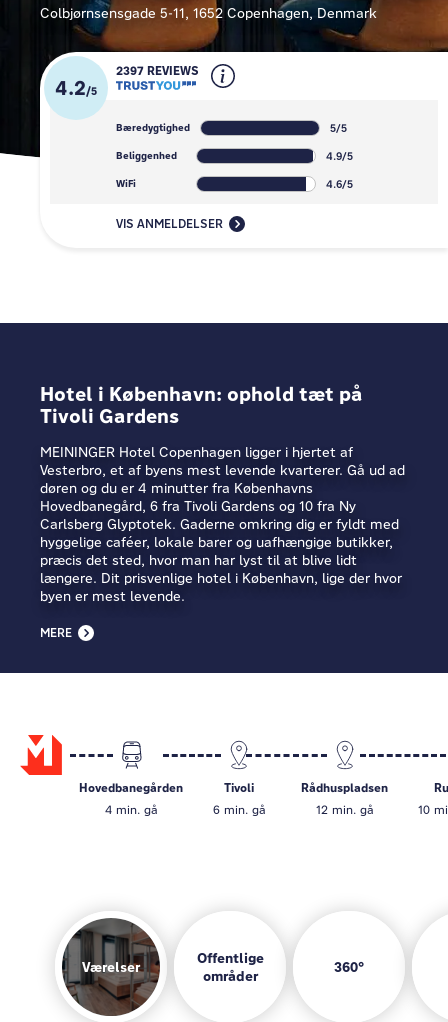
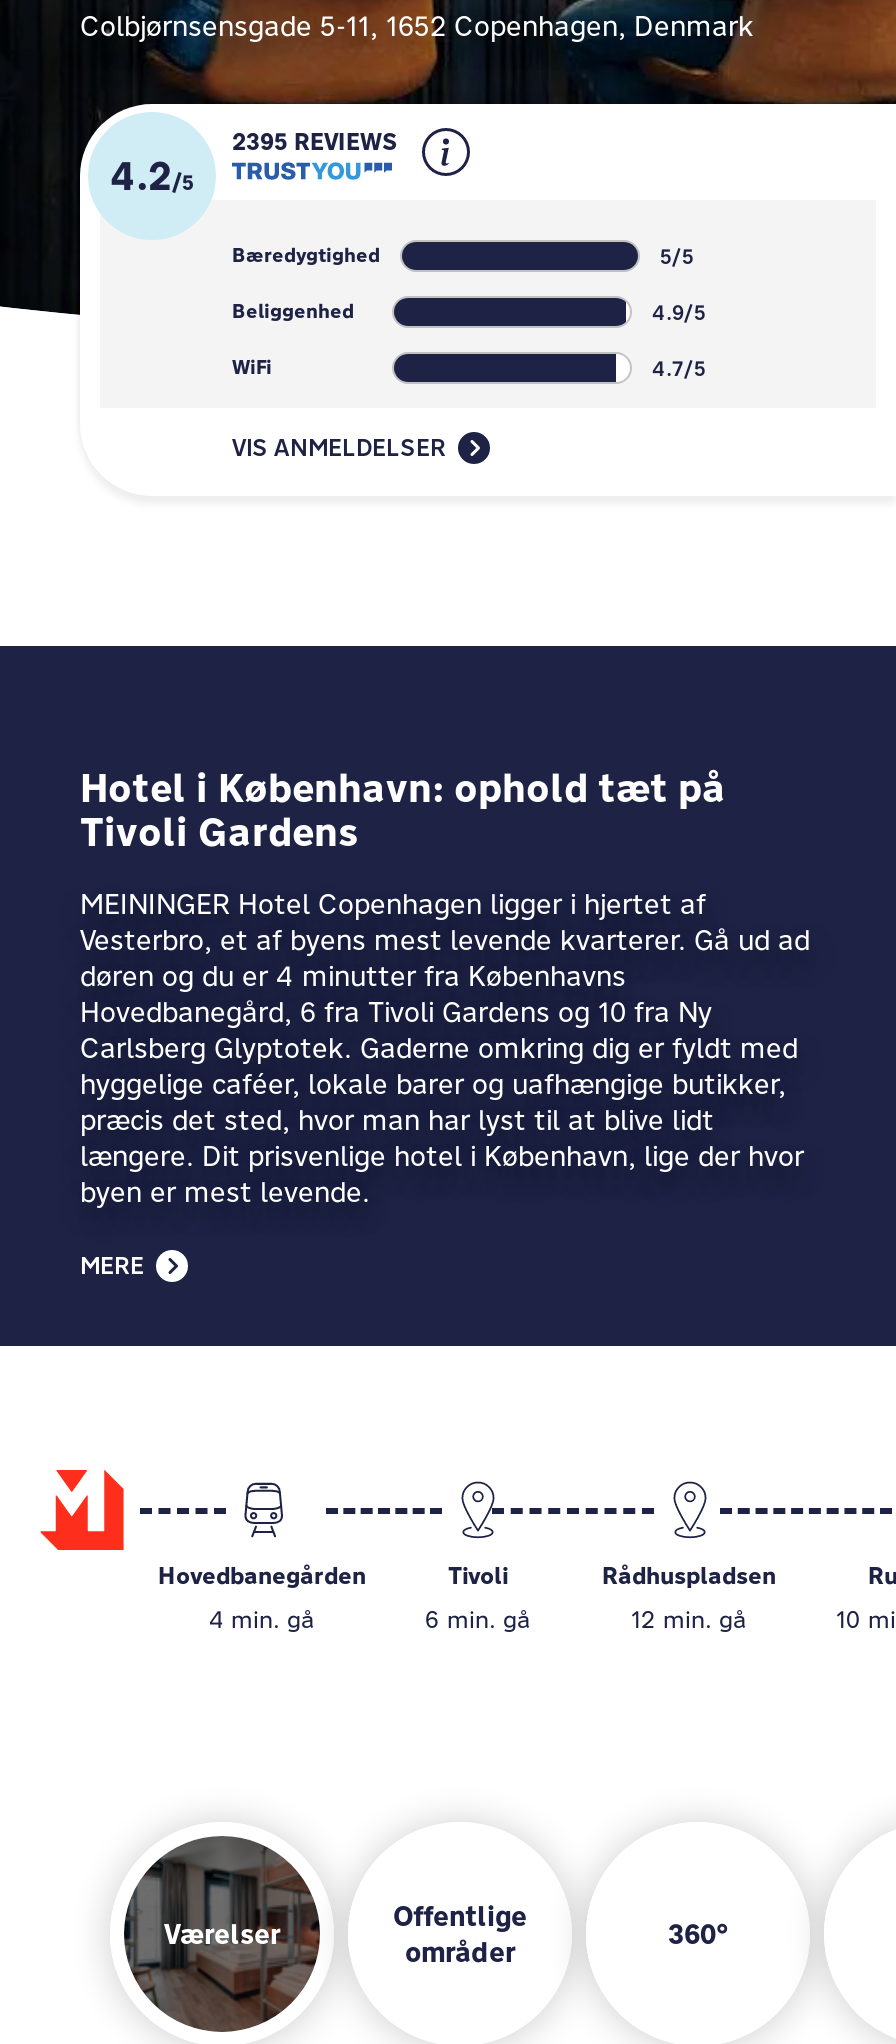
[116,63,199,79] 2397 REVIEWS -> [232,126,398,158] 2395 REVIEWS
[326,176,353,190] 4.6/5 -> [652,353,706,381] 4.7/5

